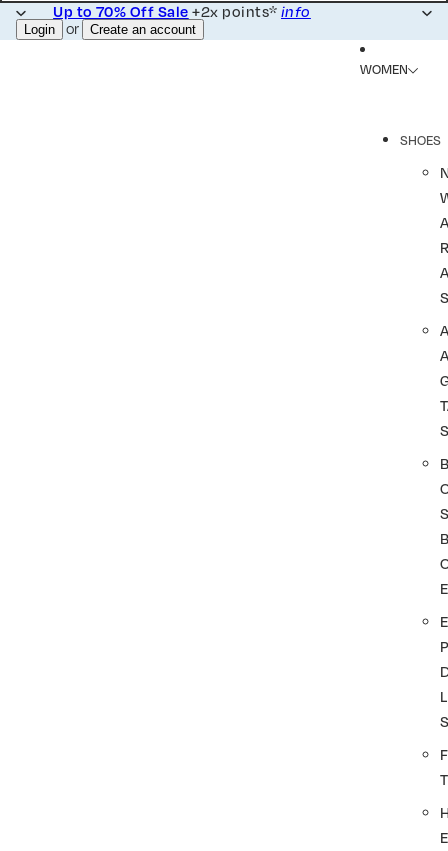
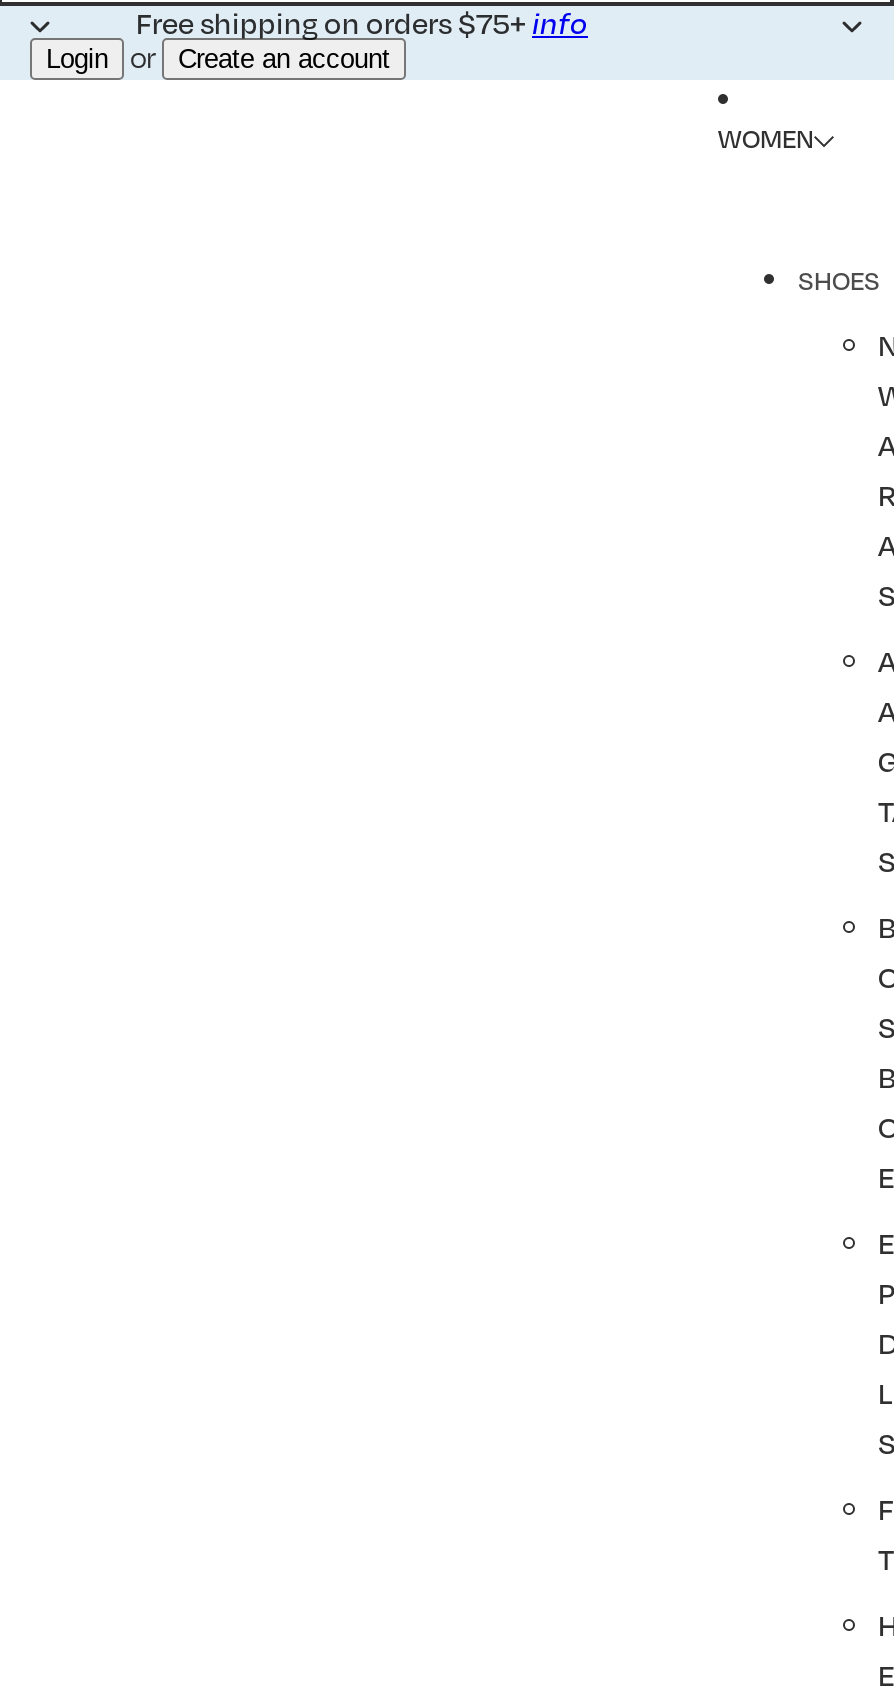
[53,2,311,20] Up to 70% Off Sale+2x points*info -> [136,4,588,40] Free shipping on orders $75+info

